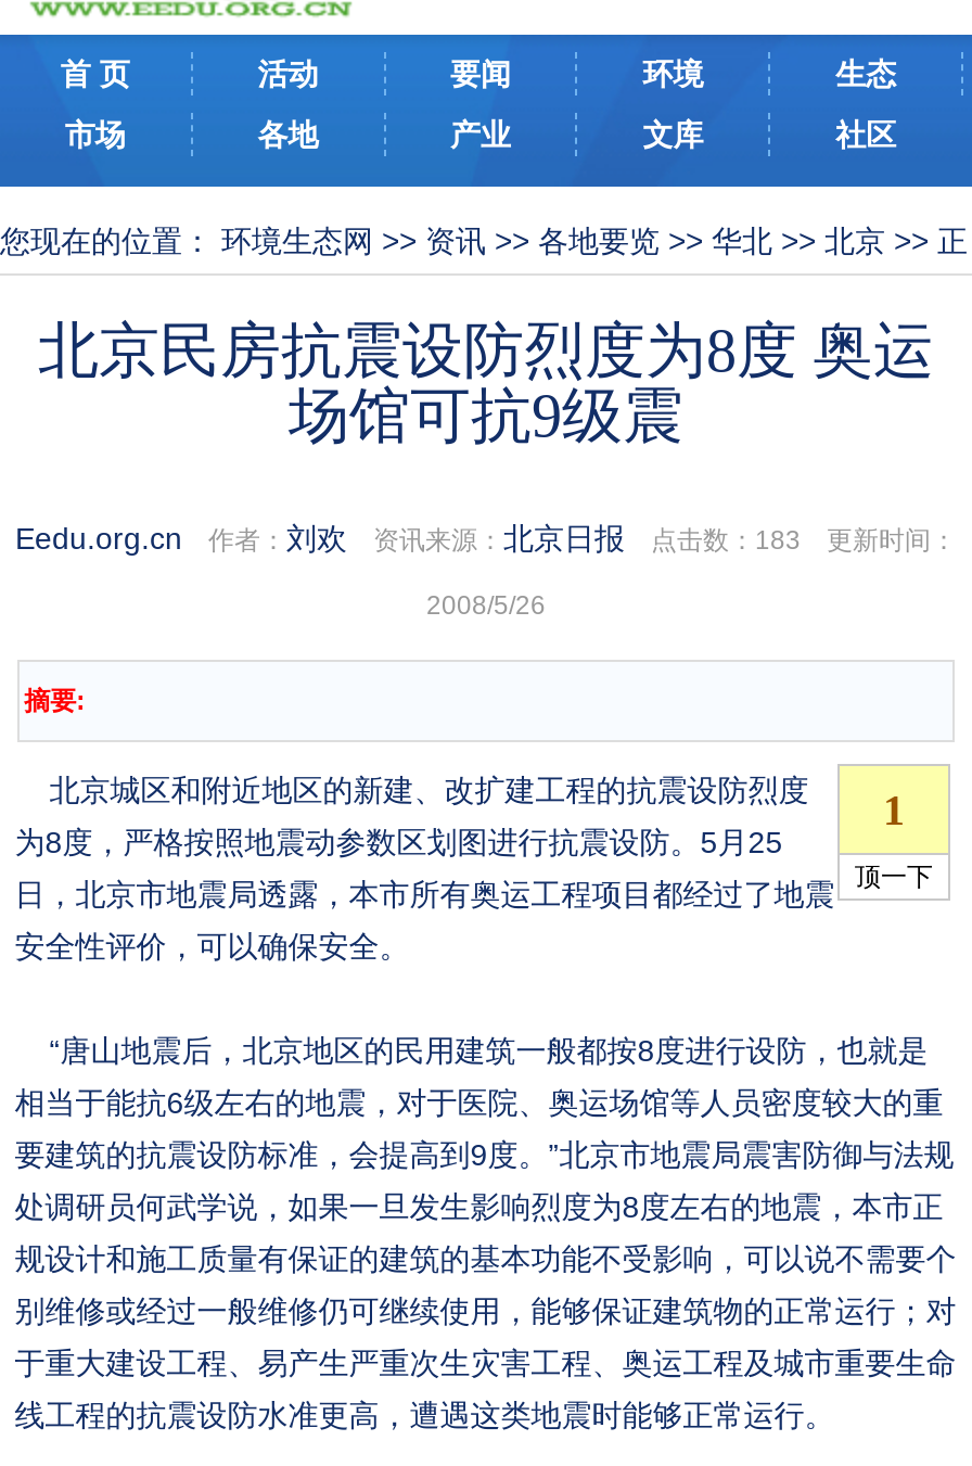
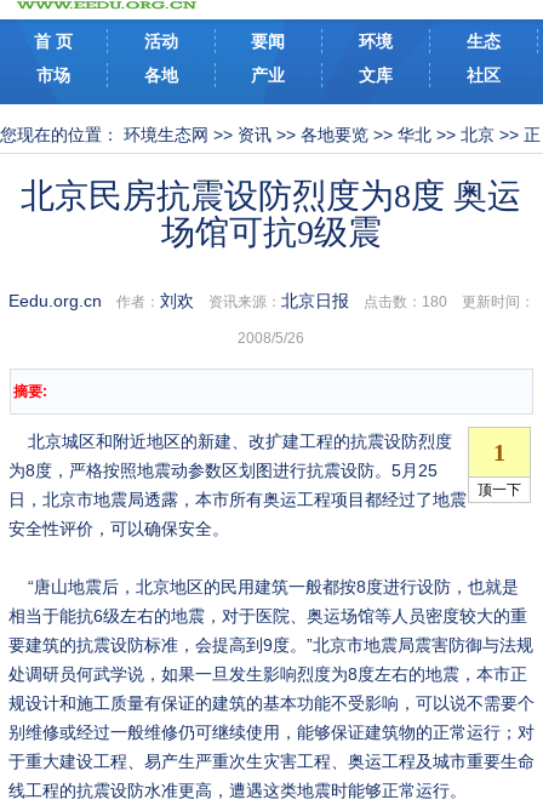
[15,521,957,556] Eedu.org.cn作者：刘欢资讯来源：北京日报点击数：183 更新时间： -> [8,291,535,310] Eedu.org.cn作者：刘欢资讯来源：北京日报点击数：180 更新时间：

